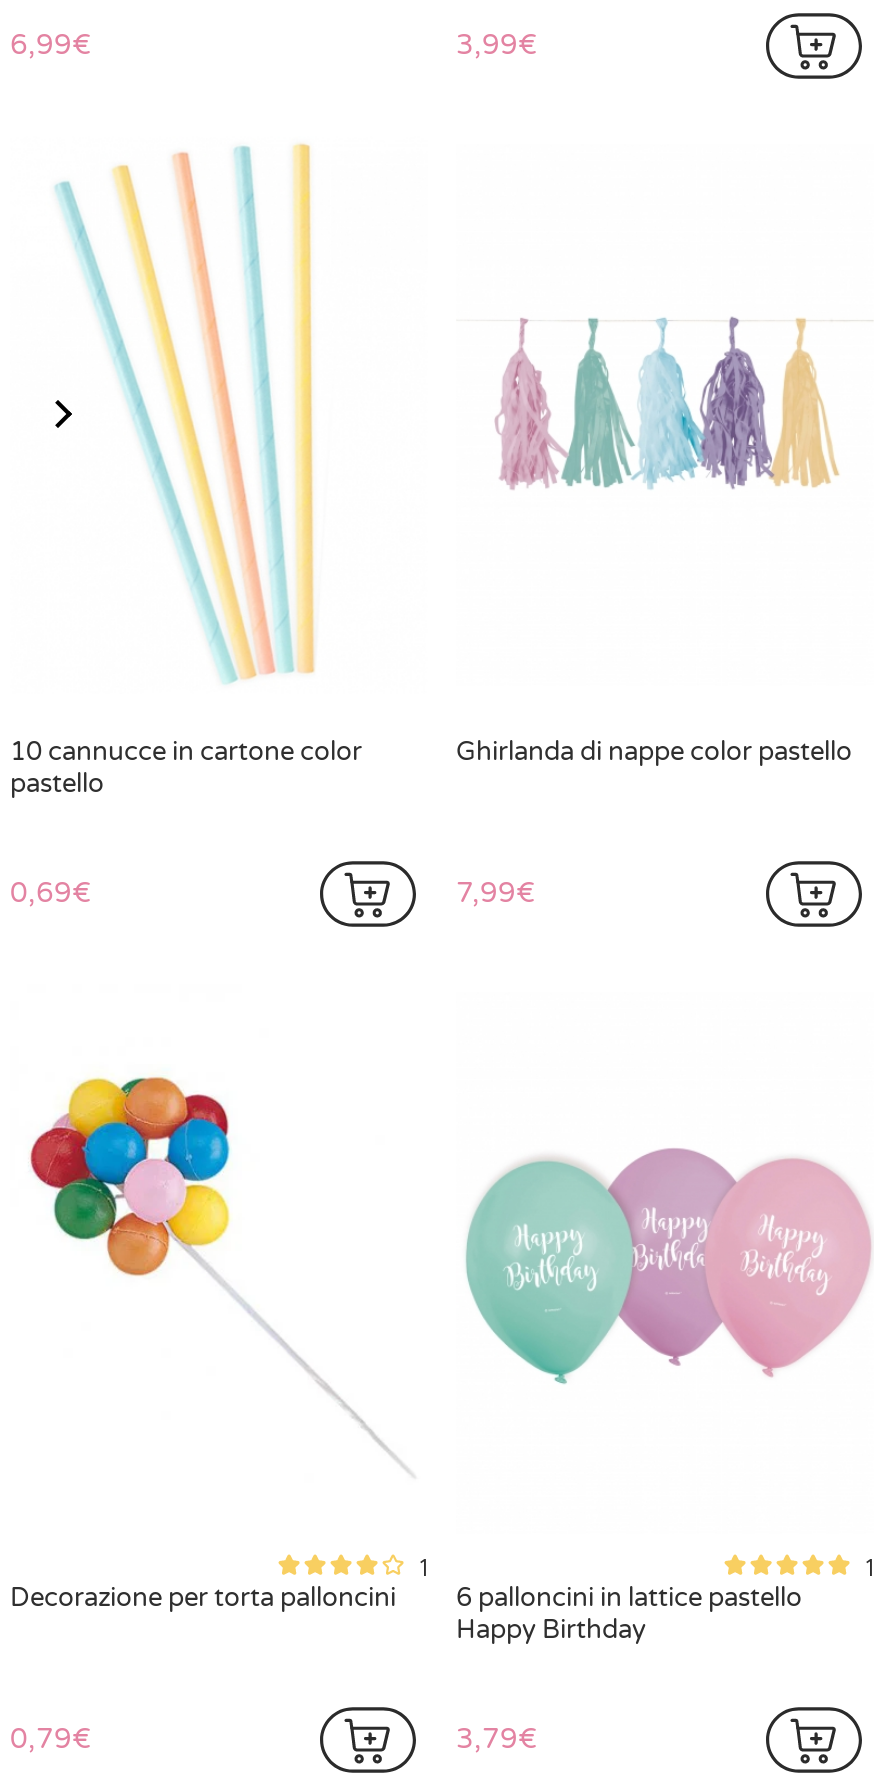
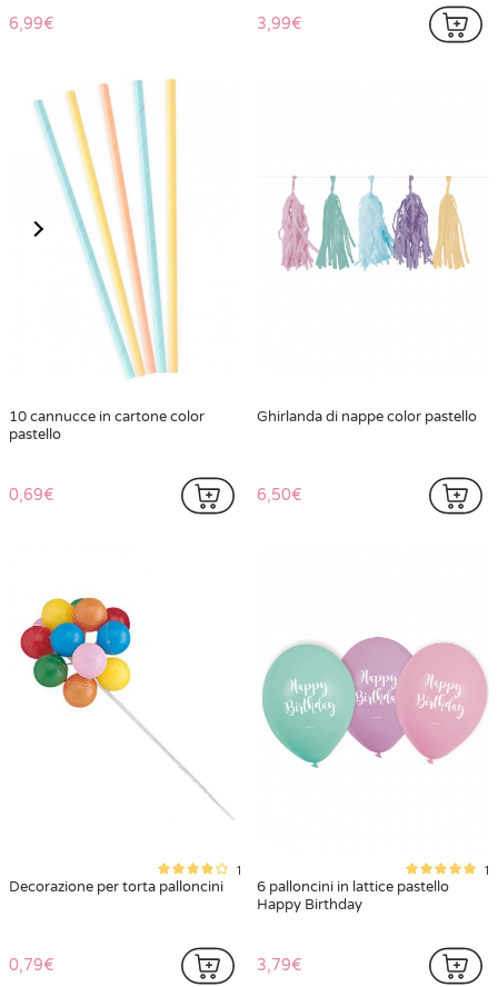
[456,876,536,910] 7,99€ -> [257,485,302,504] 6,50€

